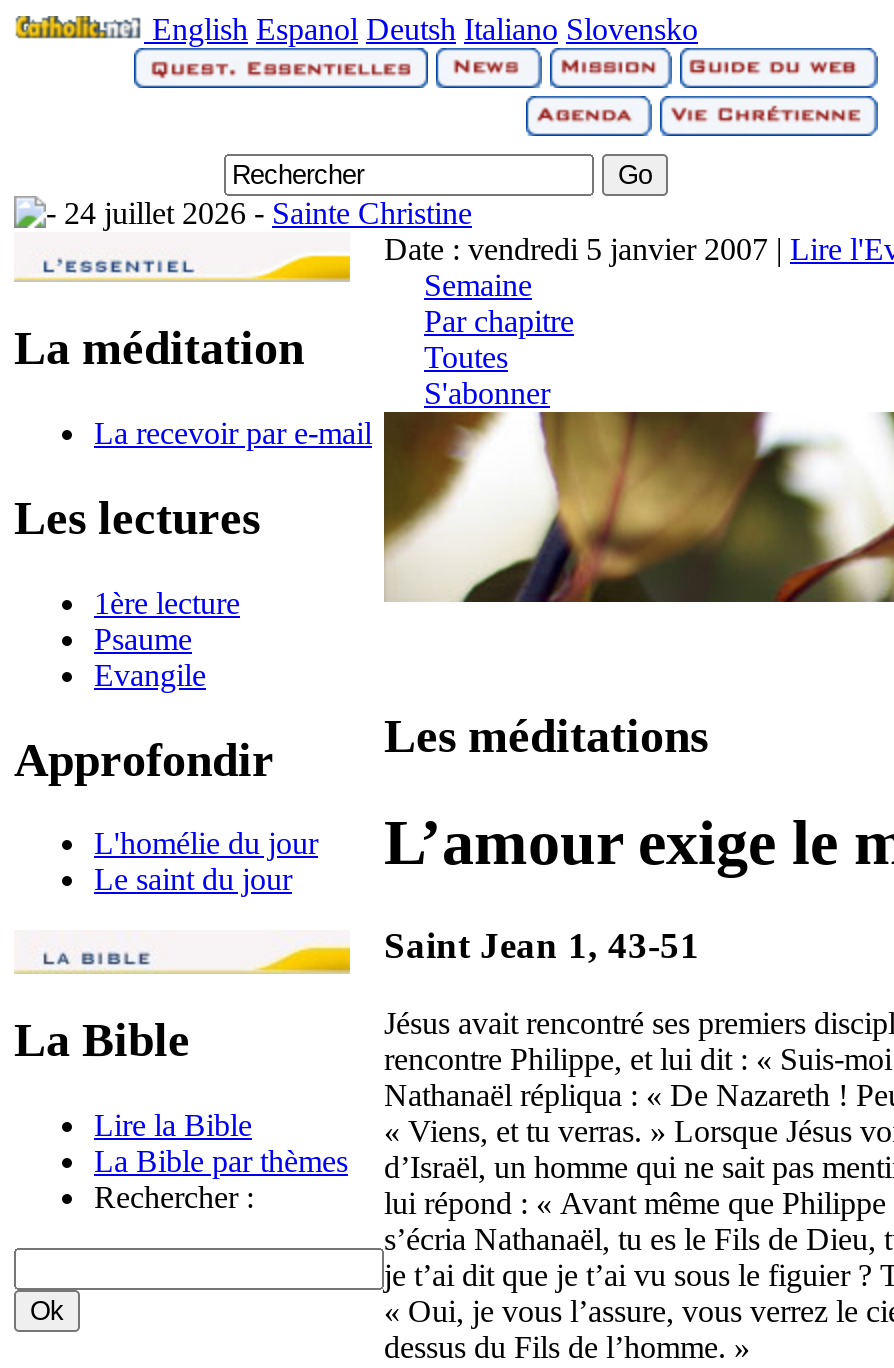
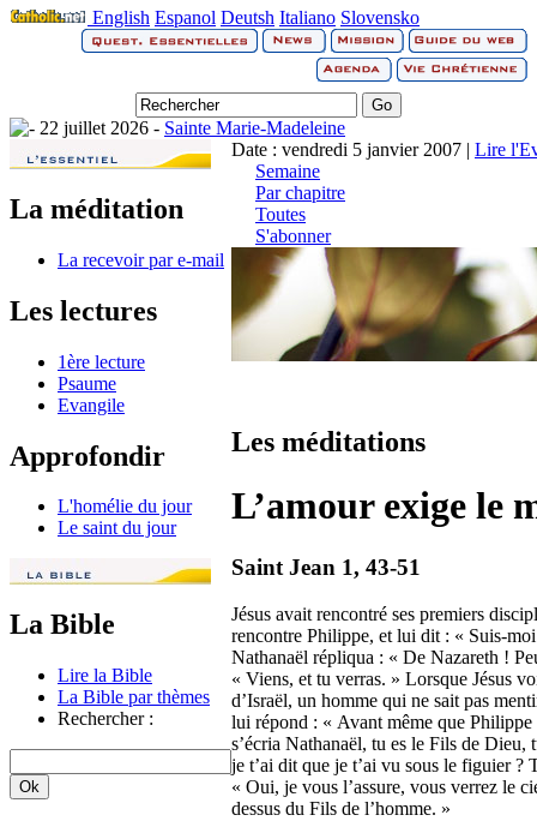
[56,196,472,230] 24 juillet 2026 -Sainte Christine -> [35,118,345,138] 22 juillet 2026 -Sainte Marie-Madeleine

